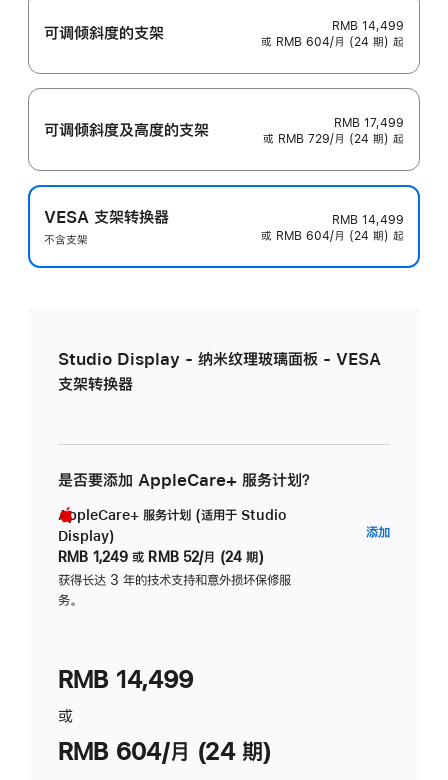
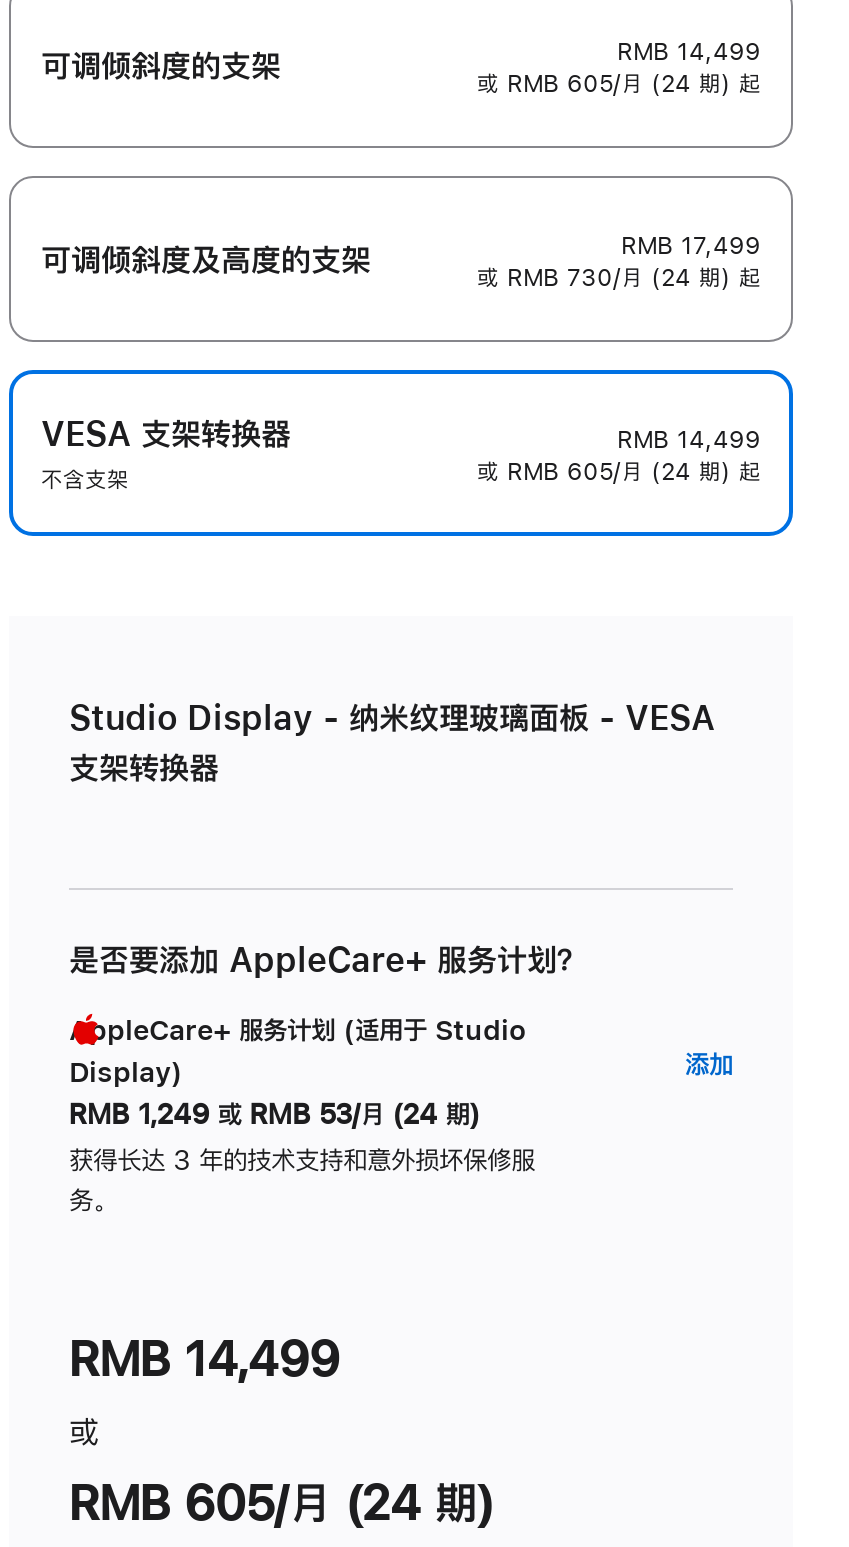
[261,36,404,48] 或 RMB 604/月 (24 期) 起 -> [477,72,761,96] 或 RMB 605/月 (24 期) 起
[263,133,404,145] 或 RMB 729/月 (24 期) 起 -> [477,266,761,290] 或 RMB 730/月 (24 期) 起
[261,230,404,242] 或 RMB 604/月 (24 期) 起 -> [477,460,761,484] 或 RMB 605/月 (24 期) 起
[58,550,264,564] RMB 1,249 或 RMB 52/月 (24 期) -> [69,1101,480,1129] RMB 1,249 或 RMB 53/月 (24 期)
[58,739,271,763] RMB 604/月 (24 期) -> [69,1479,494,1527] RMB 605/月 (24 期)

